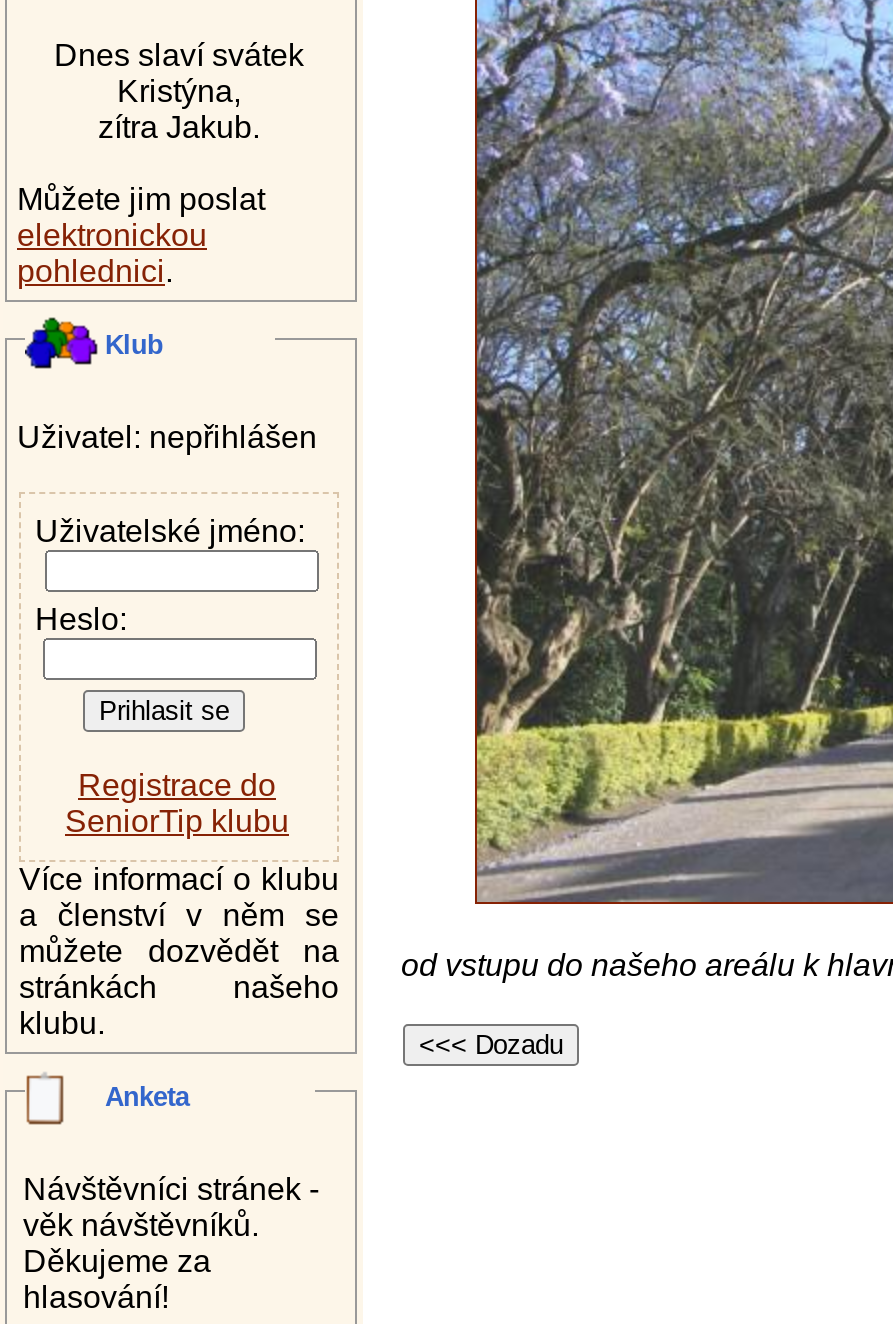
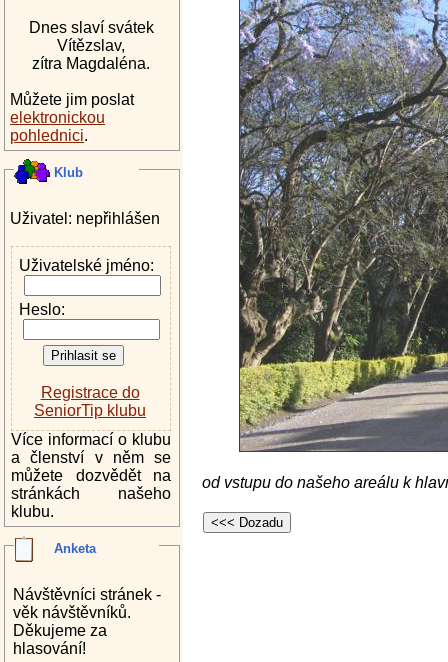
[98,74,260,144] Kristýna, | zítra Jakub. -> [32,37,150,72] Vítězslav, | zítra Magdaléna.

